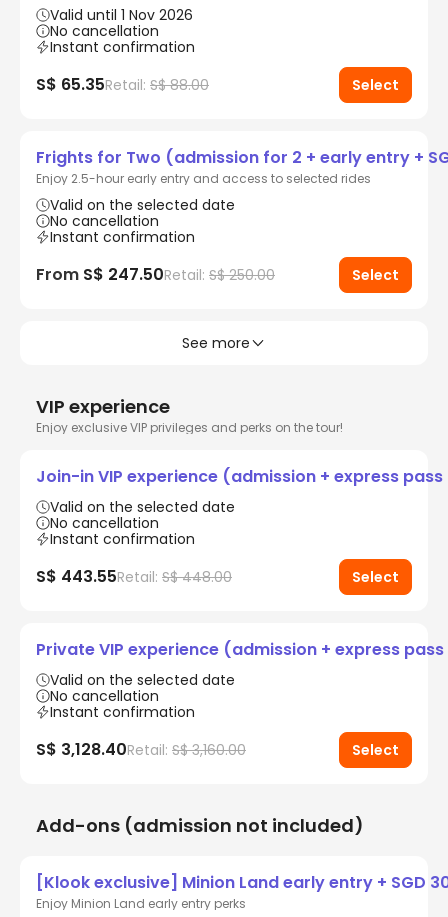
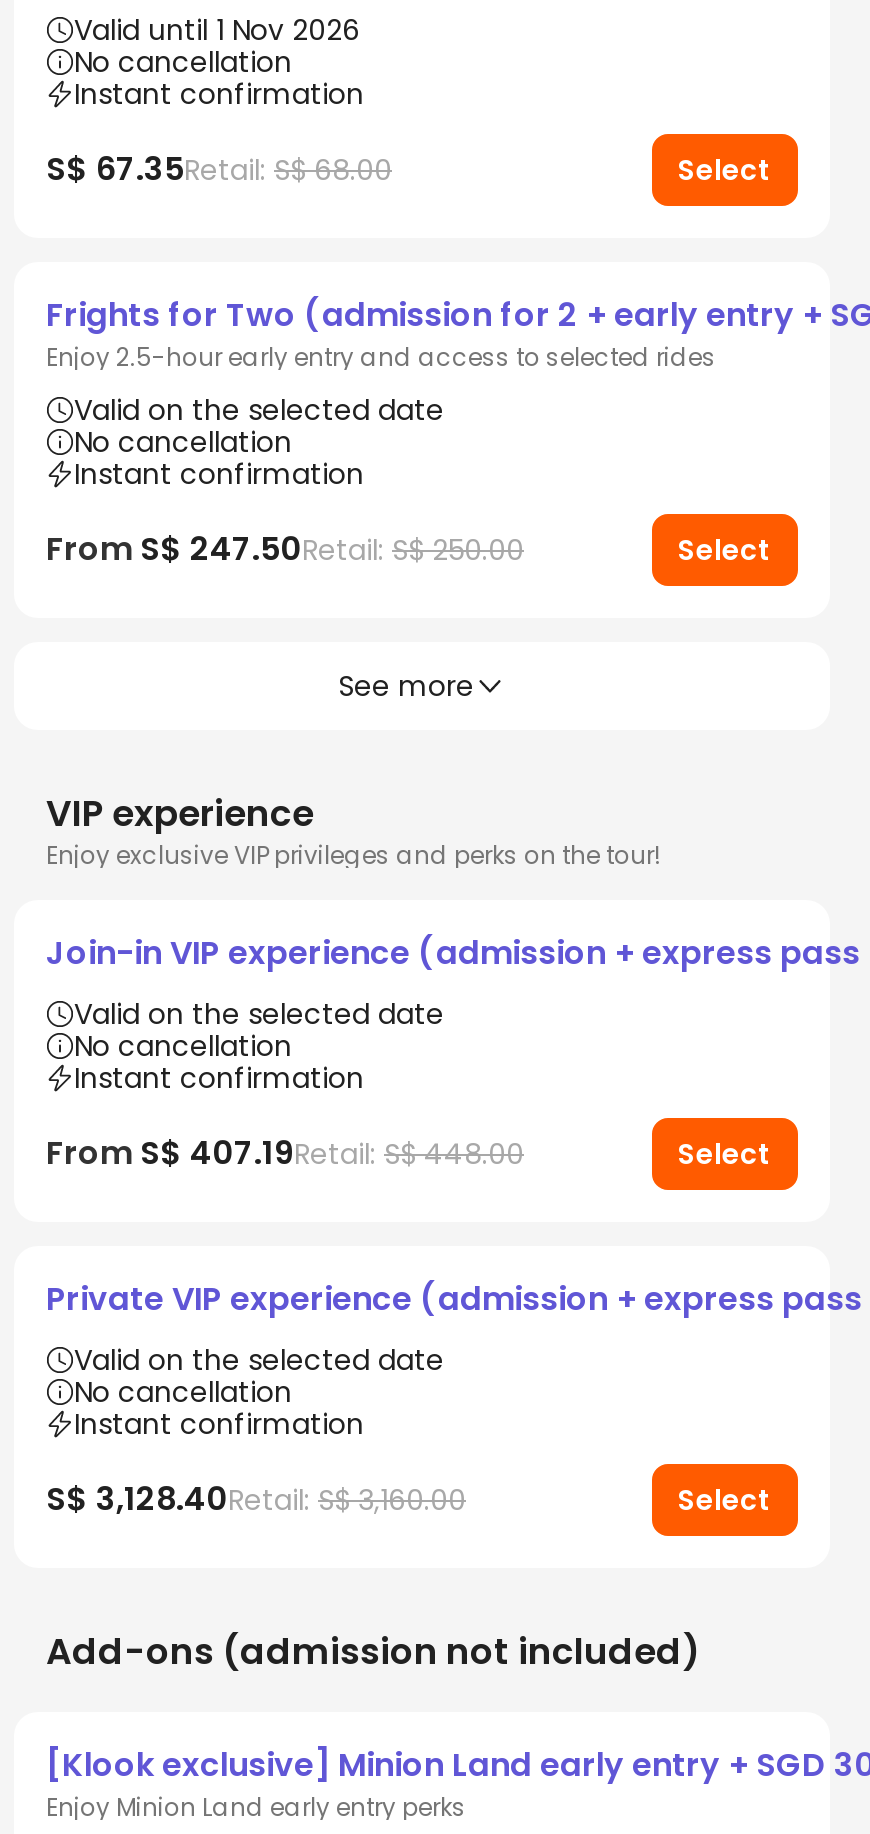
[36,73,105,96] S$ 65.35 -> [46,146,184,192] S$ 67.35
[105,75,209,95] Retail: S$ 88.00 -> [184,150,392,190] Retail: S$ 68.00
[36,565,232,588] S$ 443.55 Retail: S$ 448.00 -> [46,1130,524,1176] From S$ 407.19 Retail: S$ 448.00

